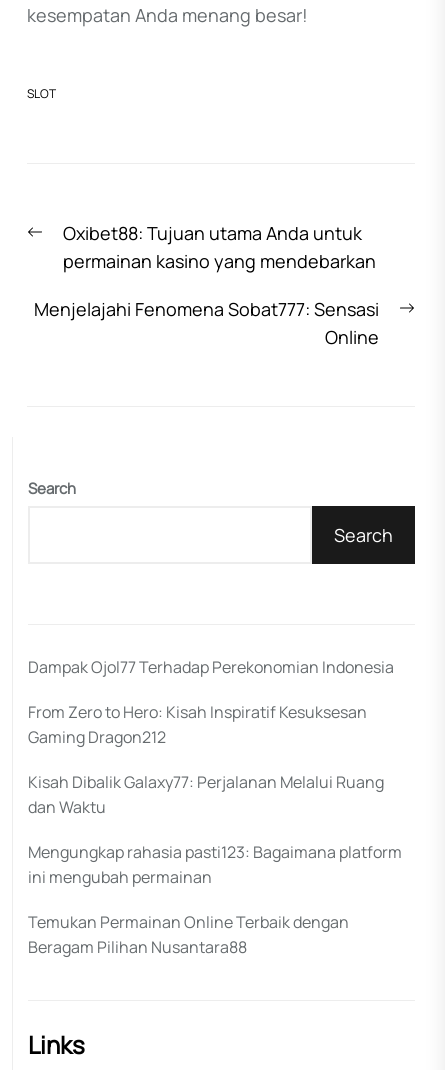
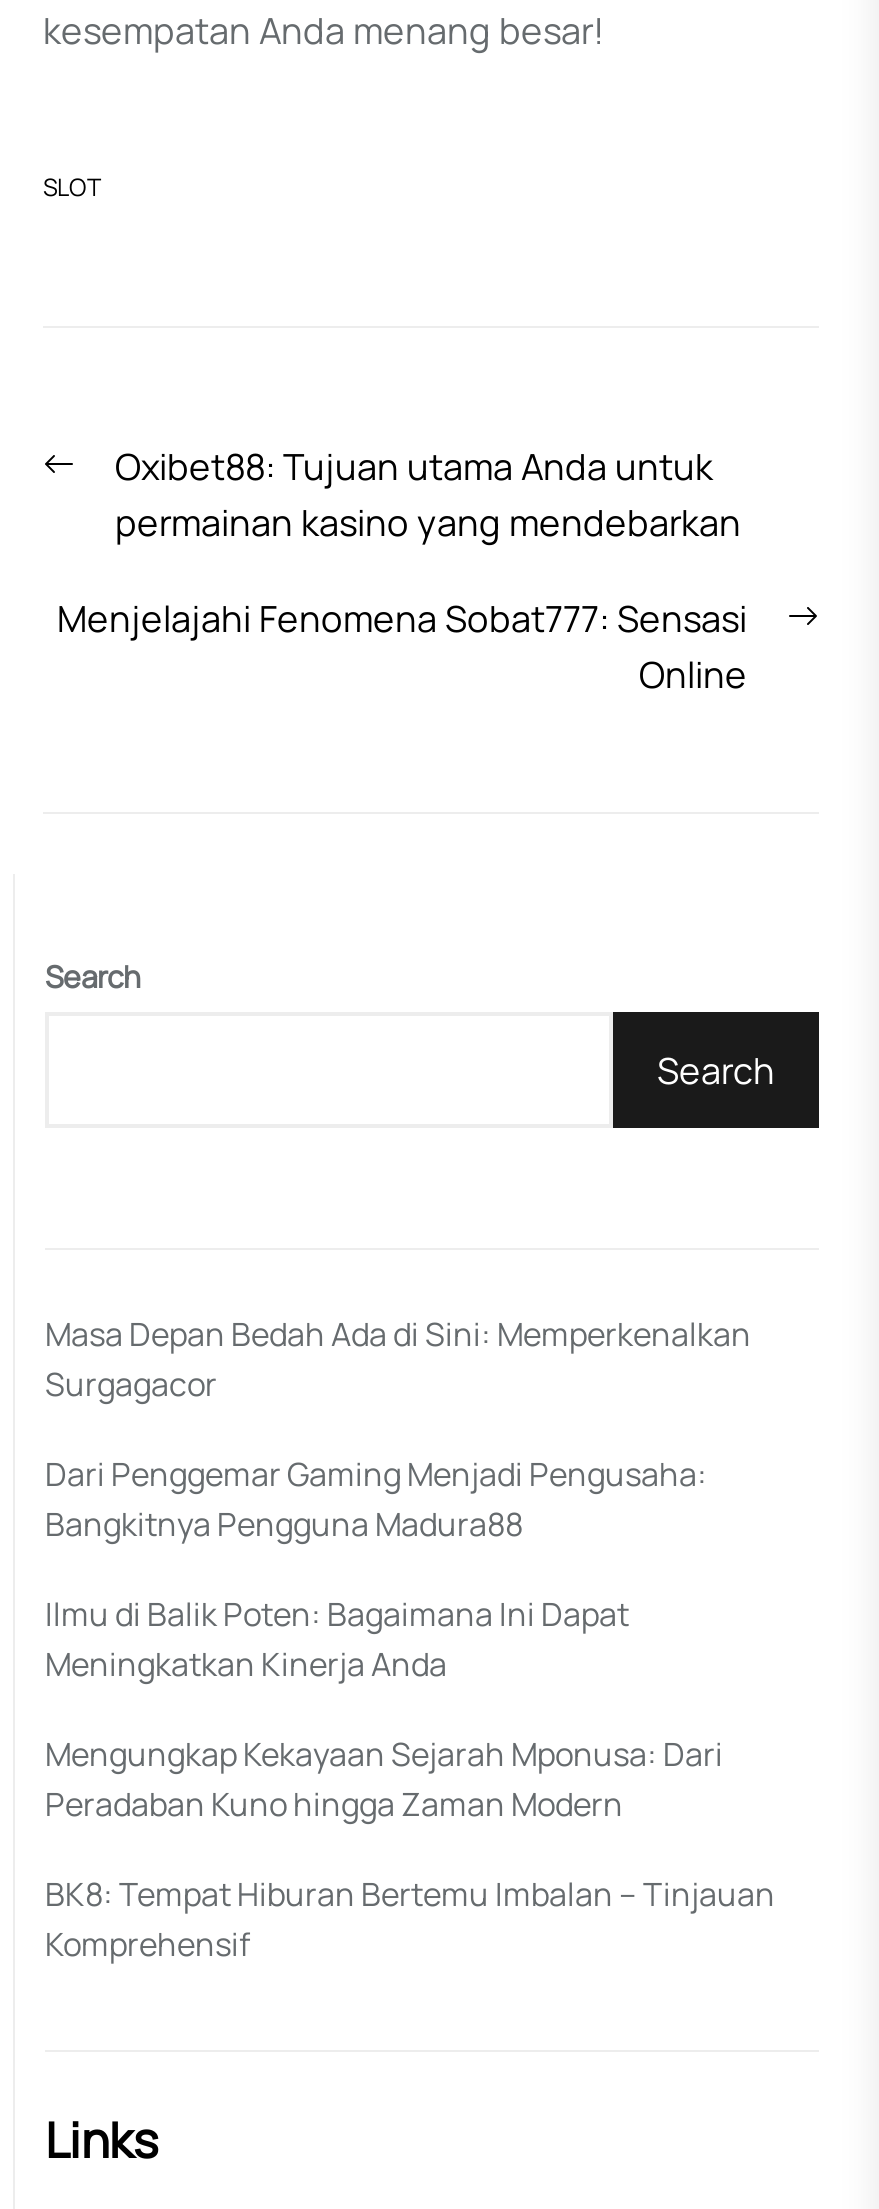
[28,656,394,678] Dampak Ojol77 Terhadap Perekonomian Indonesia -> [45,1312,751,1406] Masa Depan Bedah Ada di Sini: Memperkenalkan | Surgagacor
[28,701,367,748] From Zero to Hero: Kisah Inspiratif Kesuksesan | Gaming Dragon212 -> [45,1452,707,1546] Dari Penggemar Gaming Menjadi Pengusaha: | Bangkitnya Pengguna Madura88
[28,771,384,818] Kisah Dibalik Galaxy77: Perjalanan Melalui Ruang | dan Waktu -> [45,1592,629,1686] Ilmu di Balik Poten: Bagaimana Ini Dapat | Meningkatkan Kinerja Anda
[28,841,402,888] Mengungkap rahasia pasti123: Bagaimana platform | ini mengubah permainan -> [45,1732,723,1826] Mengungkap Kekayaan Sejarah Mponusa: Dari | Peradaban Kuno hingga Zaman Modern
[28,911,349,958] Temukan Permainan Online Terbaik dengan | Beragam Pilihan Nusantara88 -> [45,1872,775,1966] BK8: Tempat Hiburan Bertemu Imbalan – Tinjauan | Komprehensif

